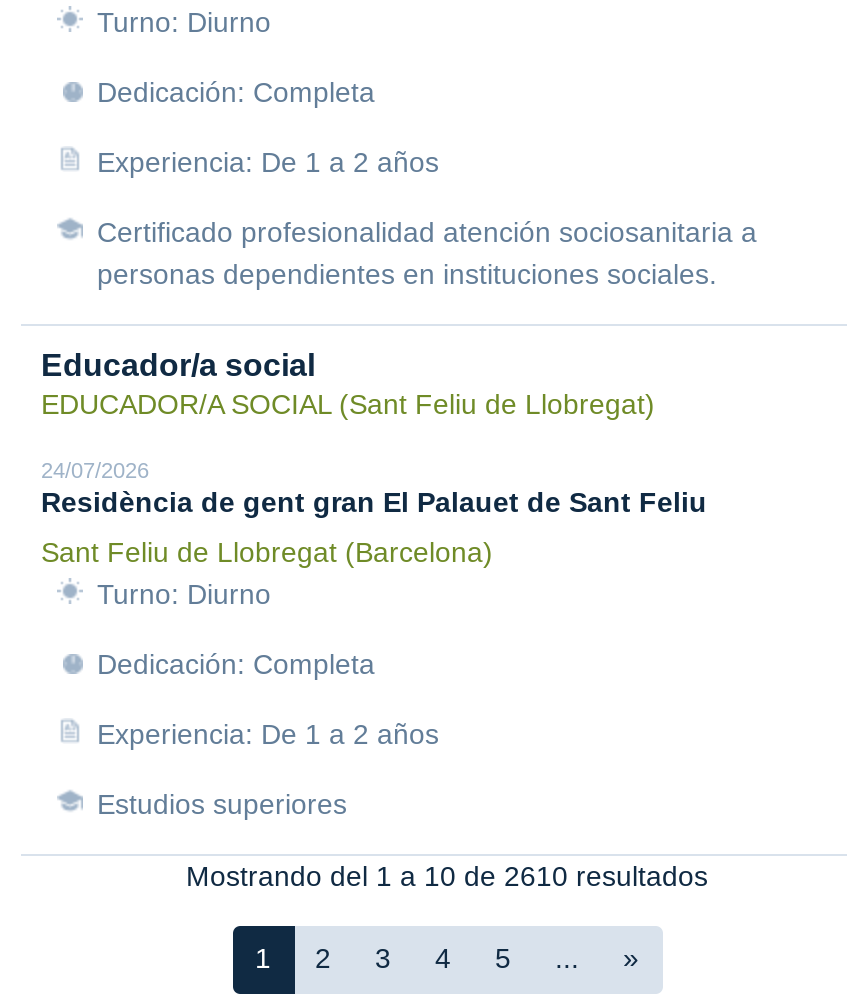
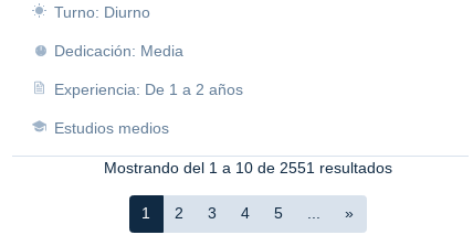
[97,76,375,108] Dedicación: Completa -> [54,42,183,60] Dedicación: Media
[41,216,757,892] Certificado profesionalidad atención sociosanitaria a | personas dependientes en instituciones sociales. | Educador/a social | EDUCADOR/A SOCIAL (Sant Feliu de Llobregat) | 24/07/2026 | Residència de gent gran El Palauet de Sant Feliu | Sant Feliu de Llobregat (Barcelona) | Turno: Diurno | Dedicación: Completa | Experiencia: De 1 a 2 años | Estudios superiores | Mostrando del 1 a 10 de 2610 resultados -> [54,119,392,177] Estudios medios | Mostrando del 1 a 10 de 2551 resultados

